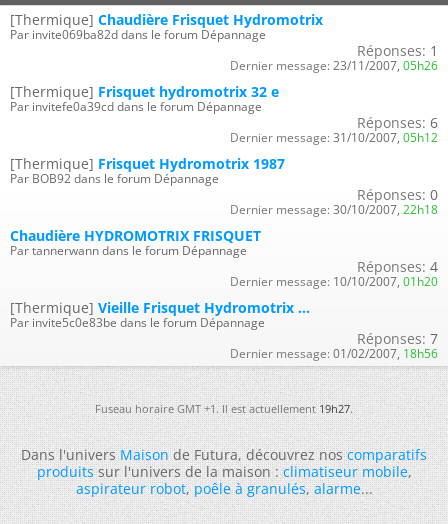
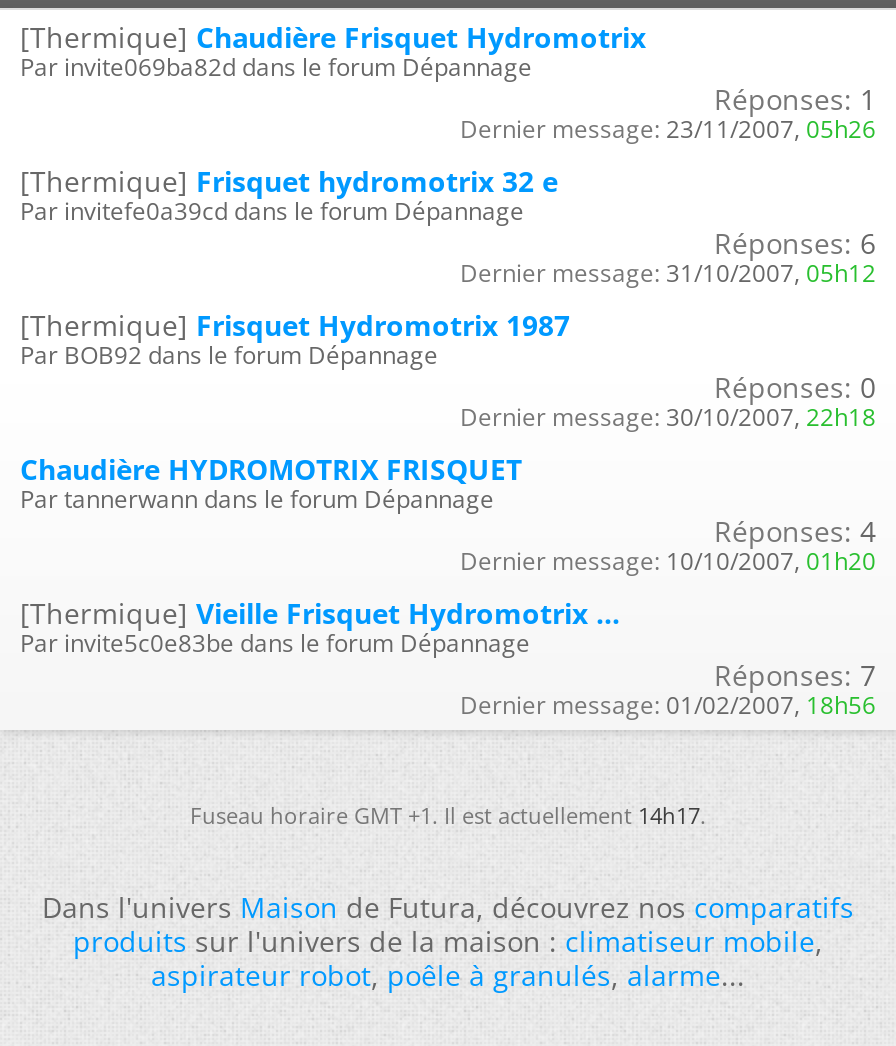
[95,401,353,416] Fuseau horaire GMT +1. Il est actuellement 19h27. -> [190,800,706,830] Fuseau horaire GMT +1. Il est actuellement 14h17.

